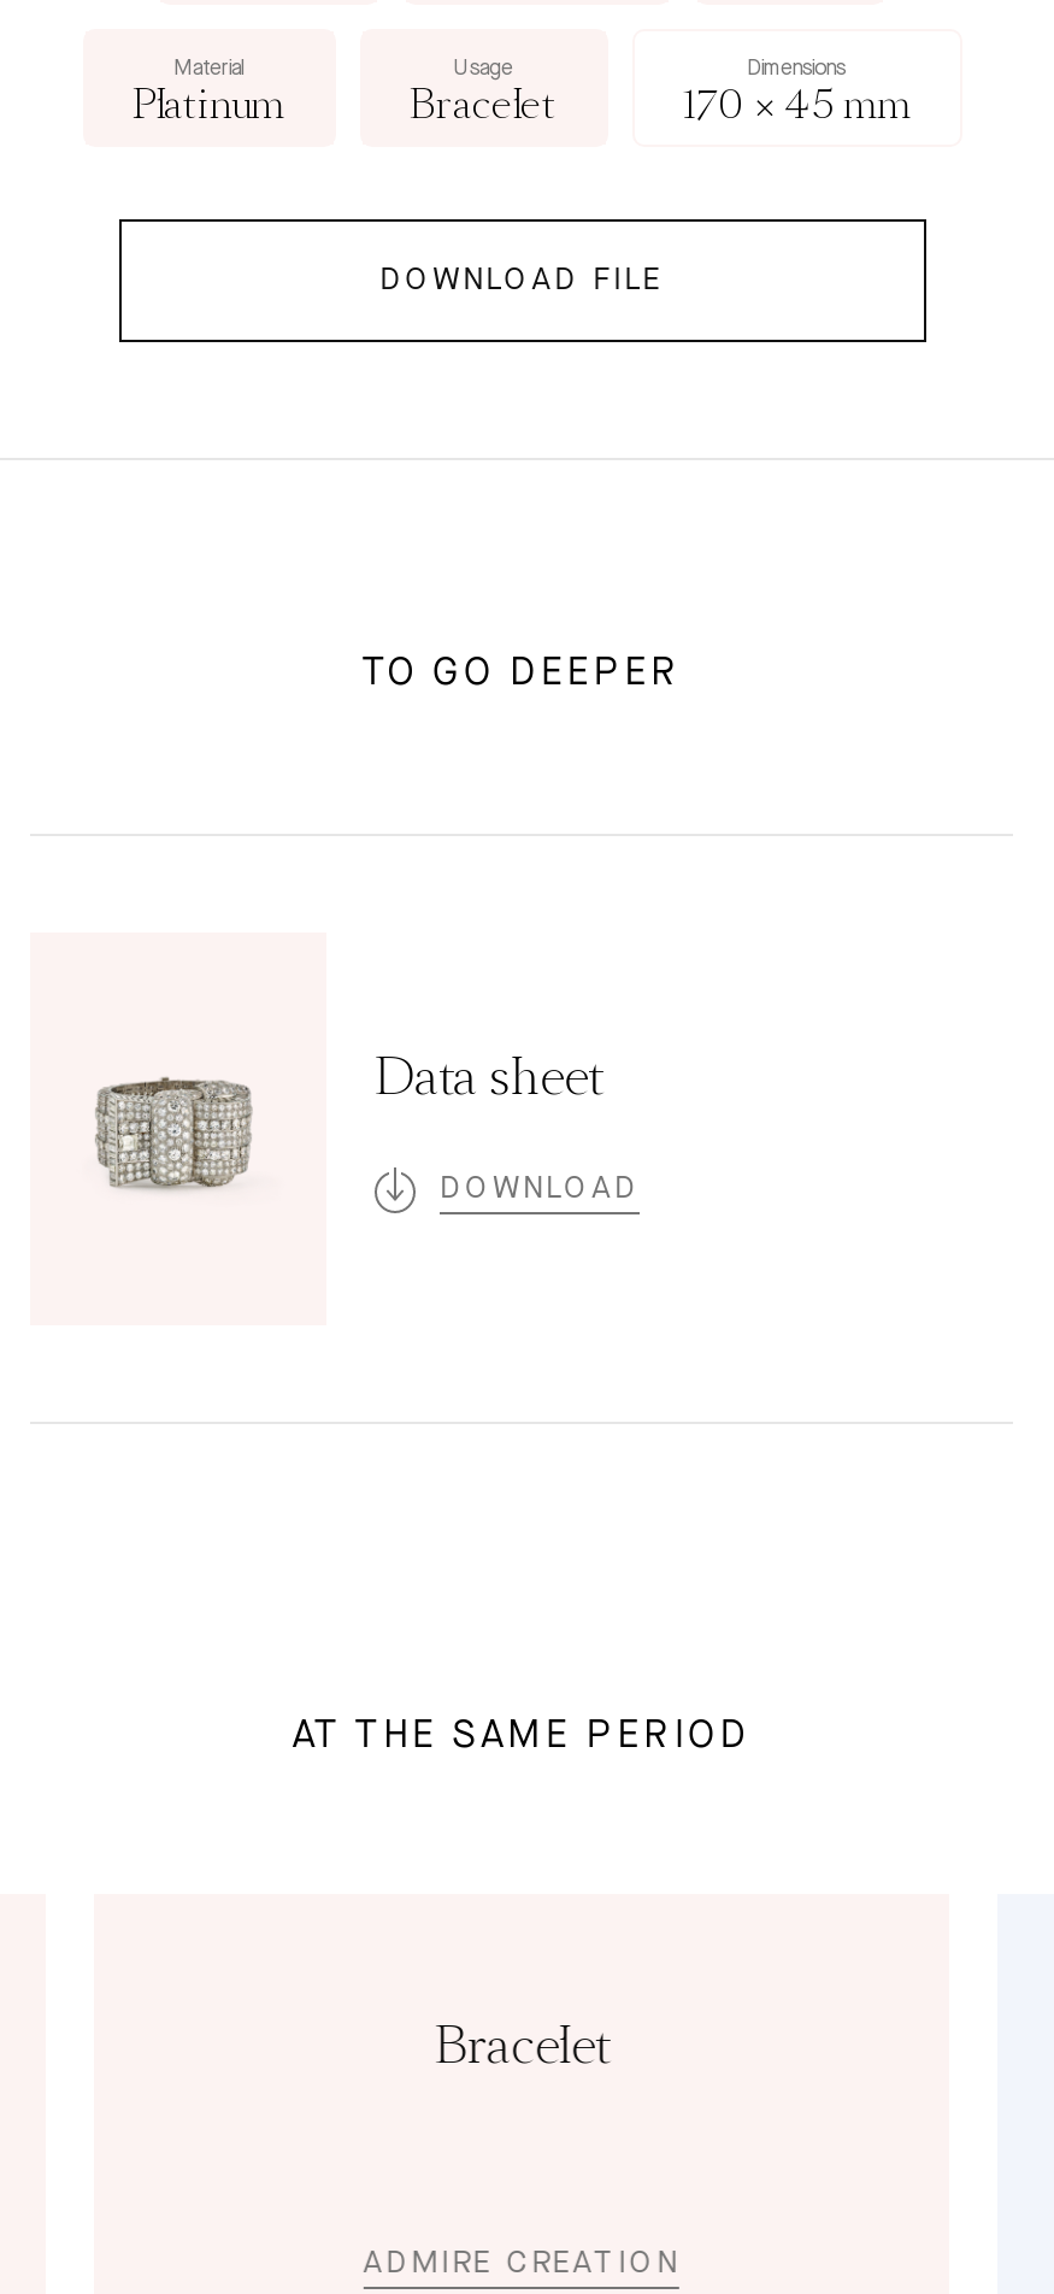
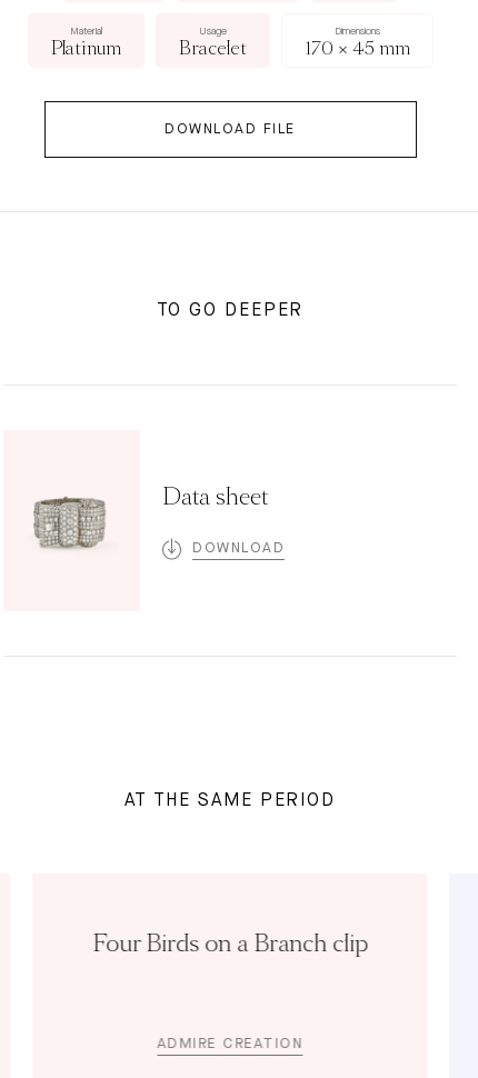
[434,2024,610,2073] Bracelet -> [92,934,368,956] Four Birds on a Branch clip

